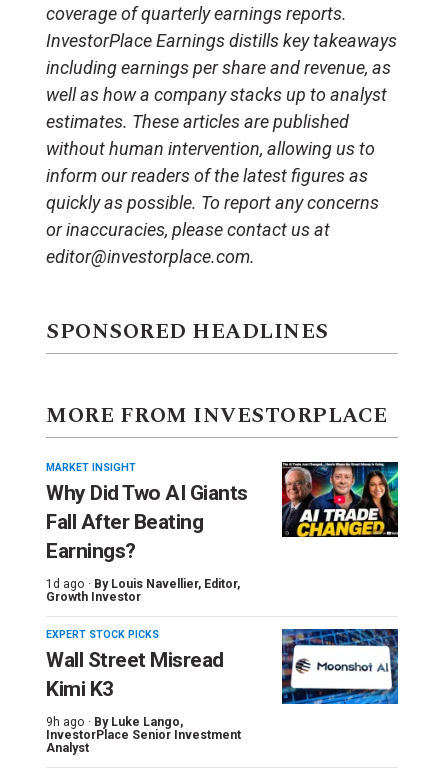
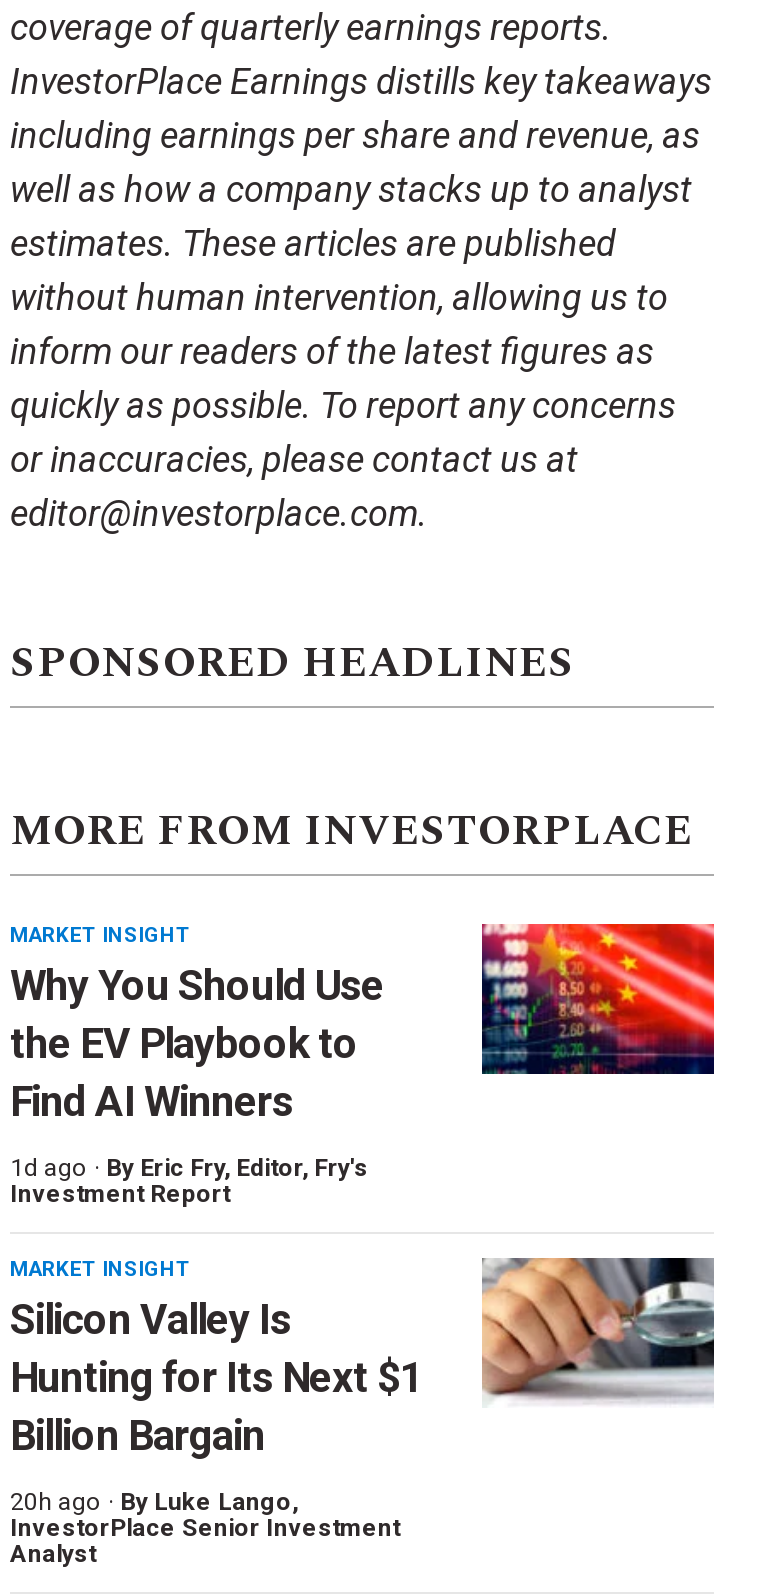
[281,461,399,538] [image] -> [480,922,716,1076] [image]
[46,481,247,563] Why Did Two AI Giants | Fall After Beating | Earnings? -> [10,962,384,1126] Why You Should Use | the EV Playbook to | Find AI Winners
[46,577,240,604] 1d ago · By Louis Navellier, Editor, | Growth Investor -> [10,1154,368,1208] 1d ago · By Eric Fry, Editor, Fry's | Investment Report
[46,628,223,701] EXPERT STOCK PICKS | Wall Street Misread | Kimi K3 -> [10,1256,423,1460] MARKET INSIGHT | Silicon Valley Is | Hunting for Its Next $1 | Billion Bargain
[281,628,399,705] [image] -> [480,1256,716,1408] [image]
[46,715,183,729] 9h ago · By Luke Lango, -> [10,1488,298,1516] 20h ago · By Luke Lango,

